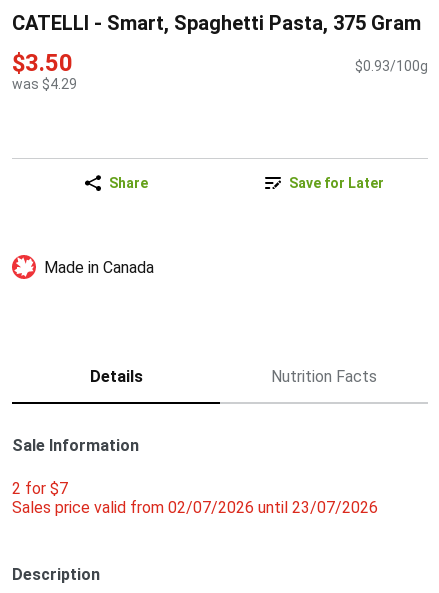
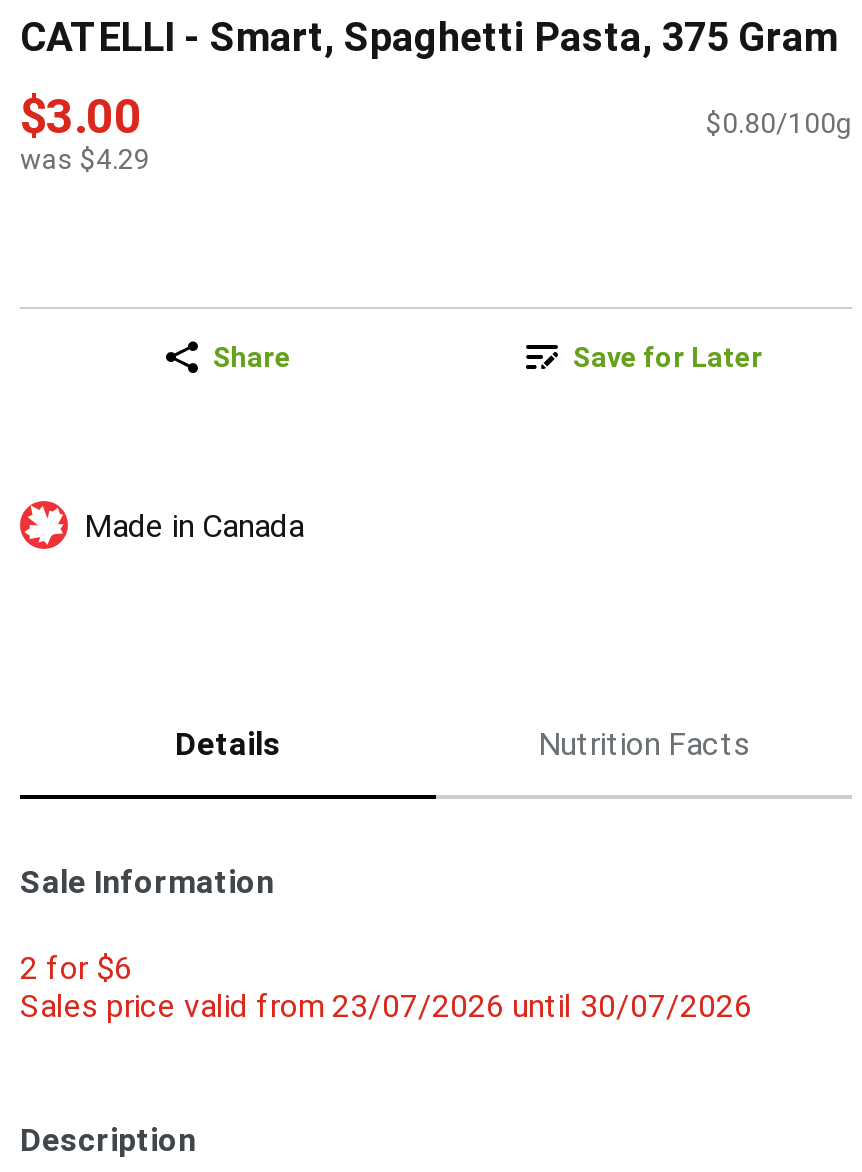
[12,49,73,77] $3.50 -> [20,89,142,145] $3.00
[355,58,428,74] $0.93/100g -> [706,107,852,139] $0.80/100g
[12,479,72,498] 2 for $7 -> [20,949,140,987] 2 for $6
[12,498,378,517] Sales price valid from 02/07/2026 until 23/07/2026 -> [20,987,752,1025] Sales price valid from 23/07/2026 until 30/07/2026

